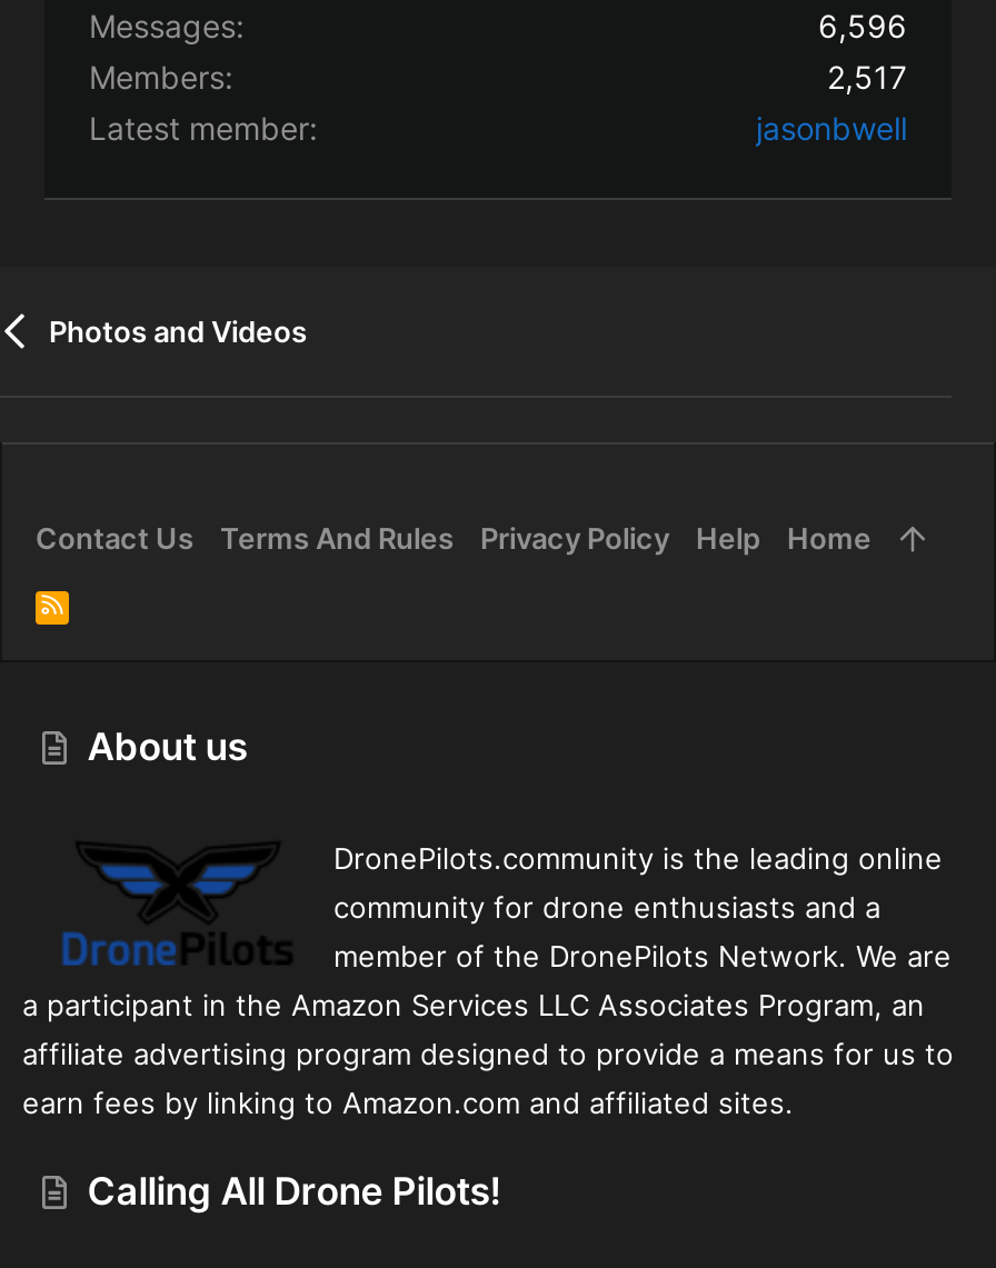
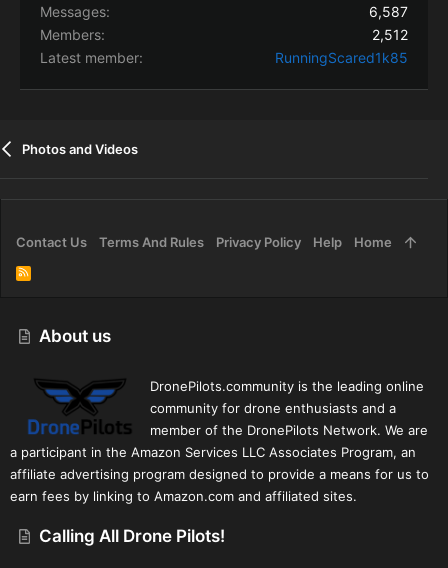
[818,7,907,45] 6,596 -> [369,3,408,20] 6,587
[827,58,907,96] 2,517 -> [372,26,408,43] 2,512
[756,109,907,147] jasonbwell -> [275,49,408,66] RunningScared1k85

